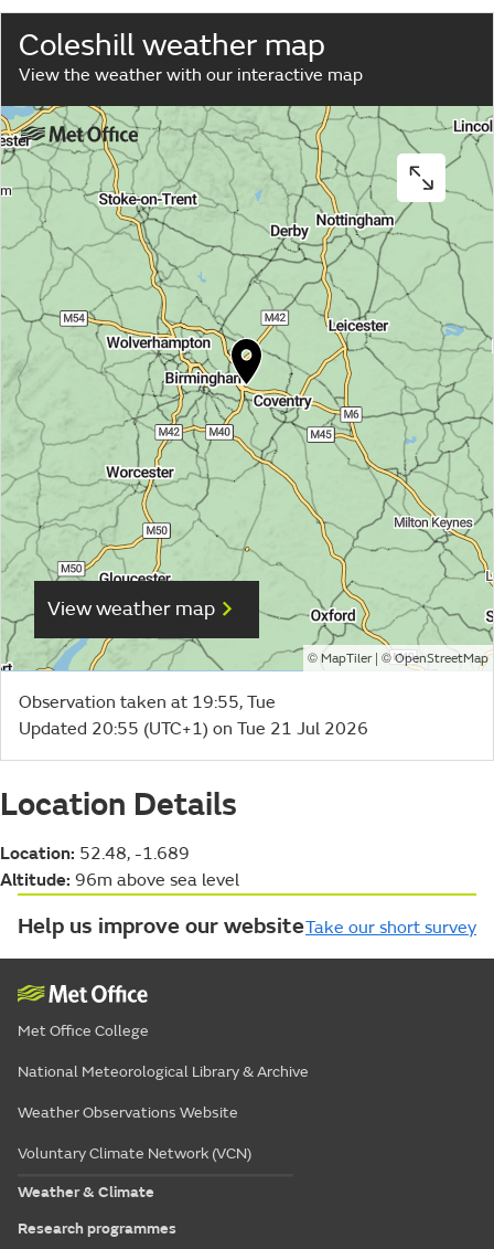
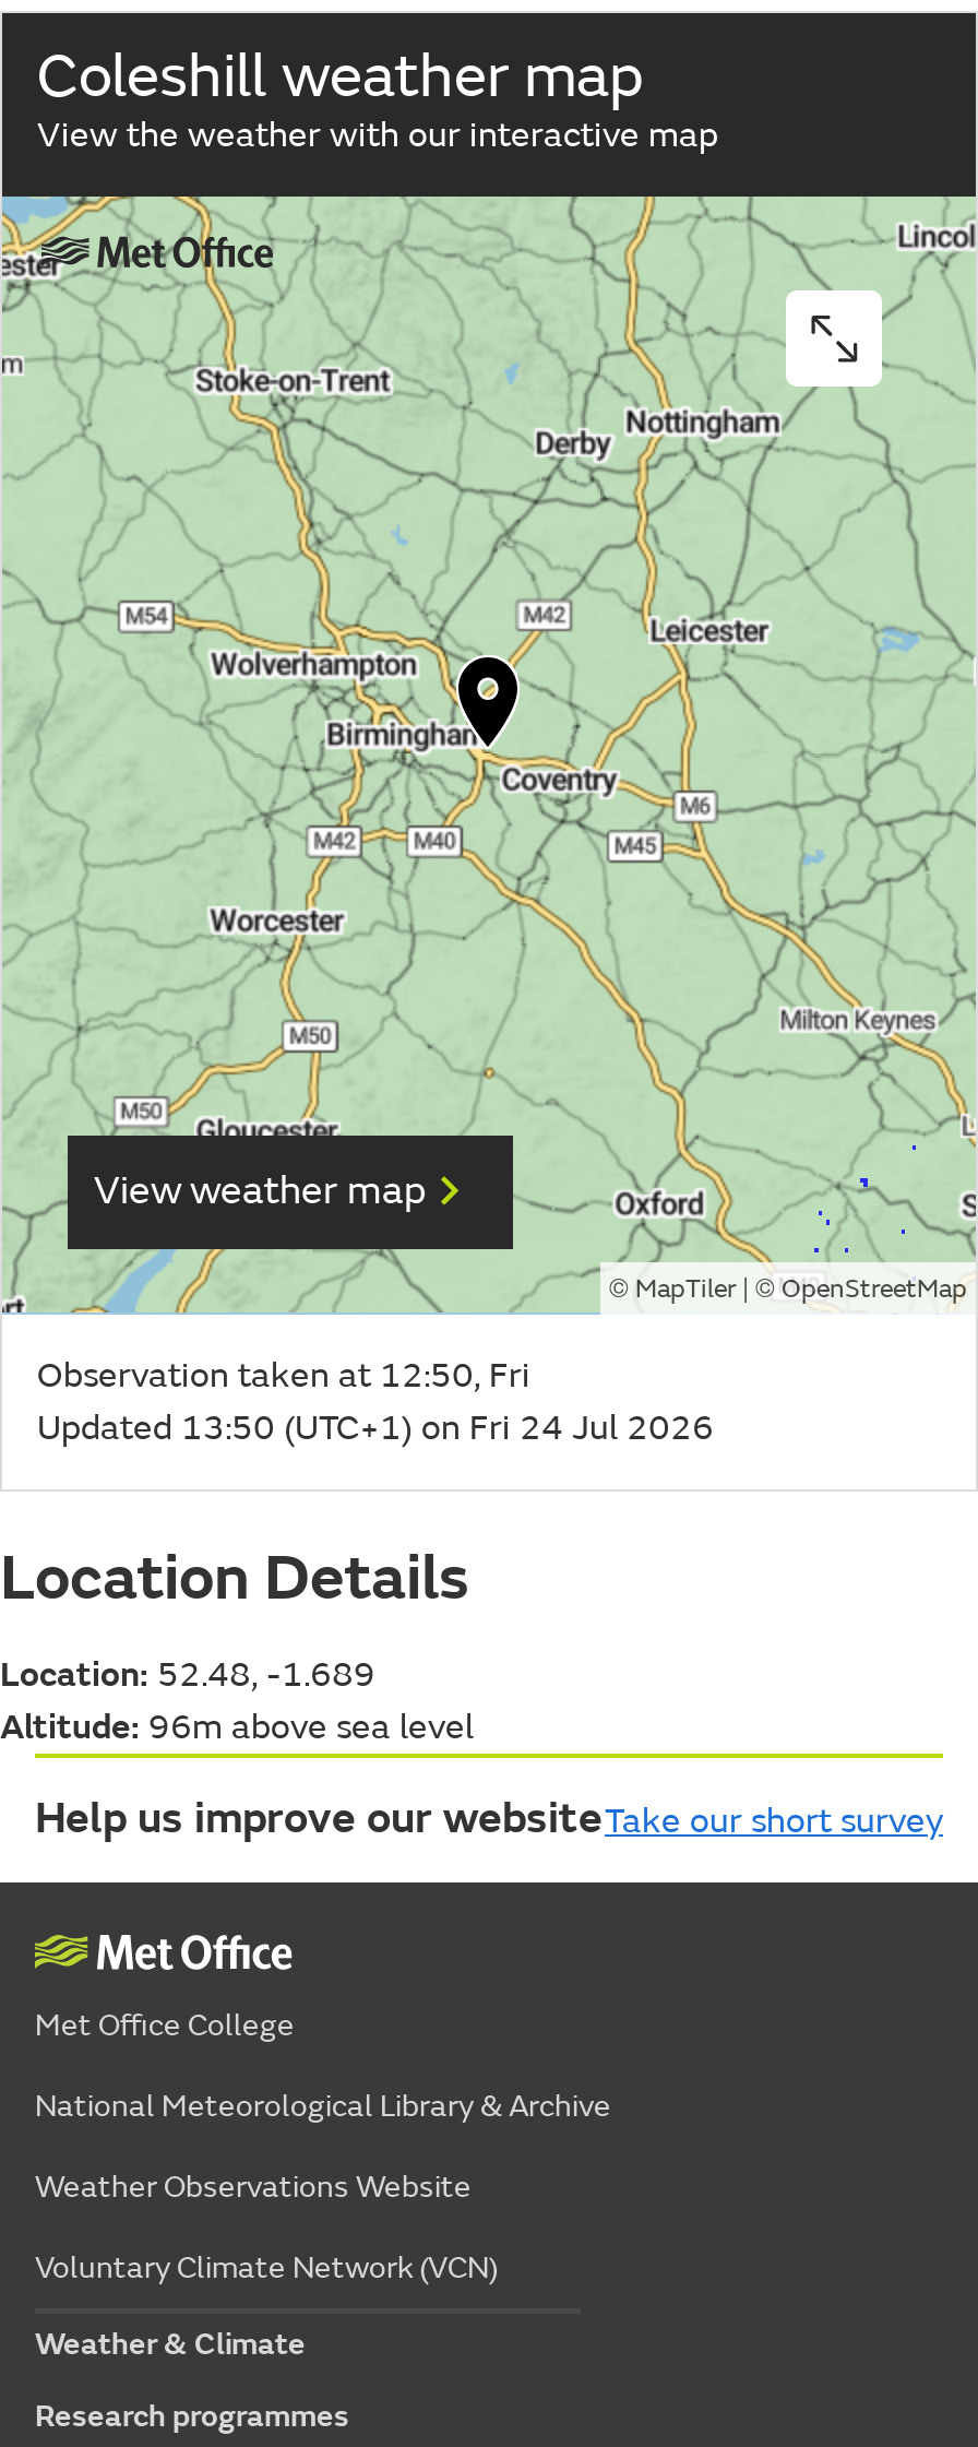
[19,691,276,713] Observation taken at 19:55, Tue -> [37,1354,530,1397] Observation taken at 12:50, Fri
[19,718,368,740] Updated 20:55 (UTC+1) on Tue 21 Jul 2026 -> [37,1406,714,1450] Updated 13:50 (UTC+1) on Fri 24 Jul 2026

